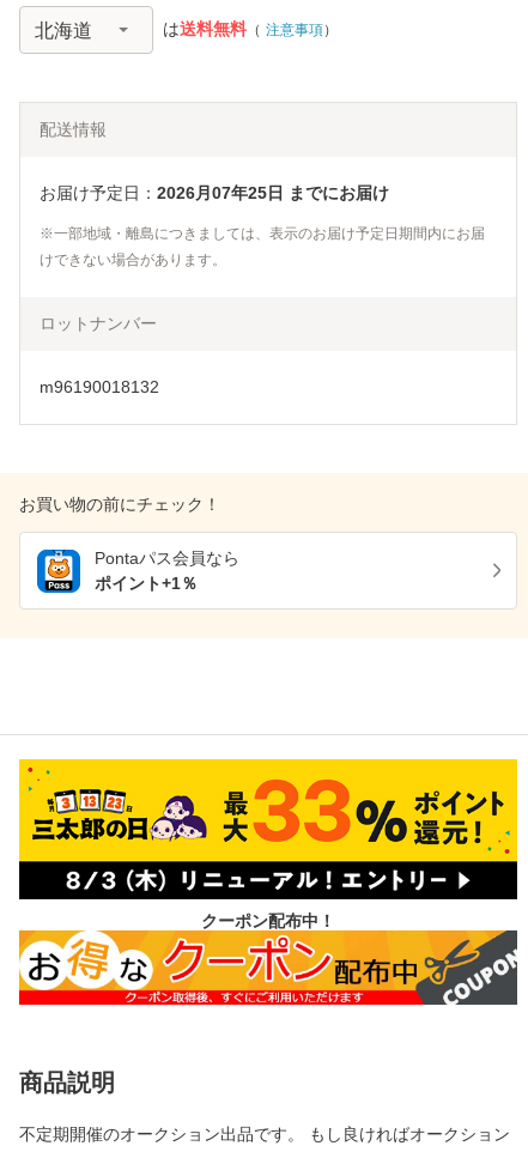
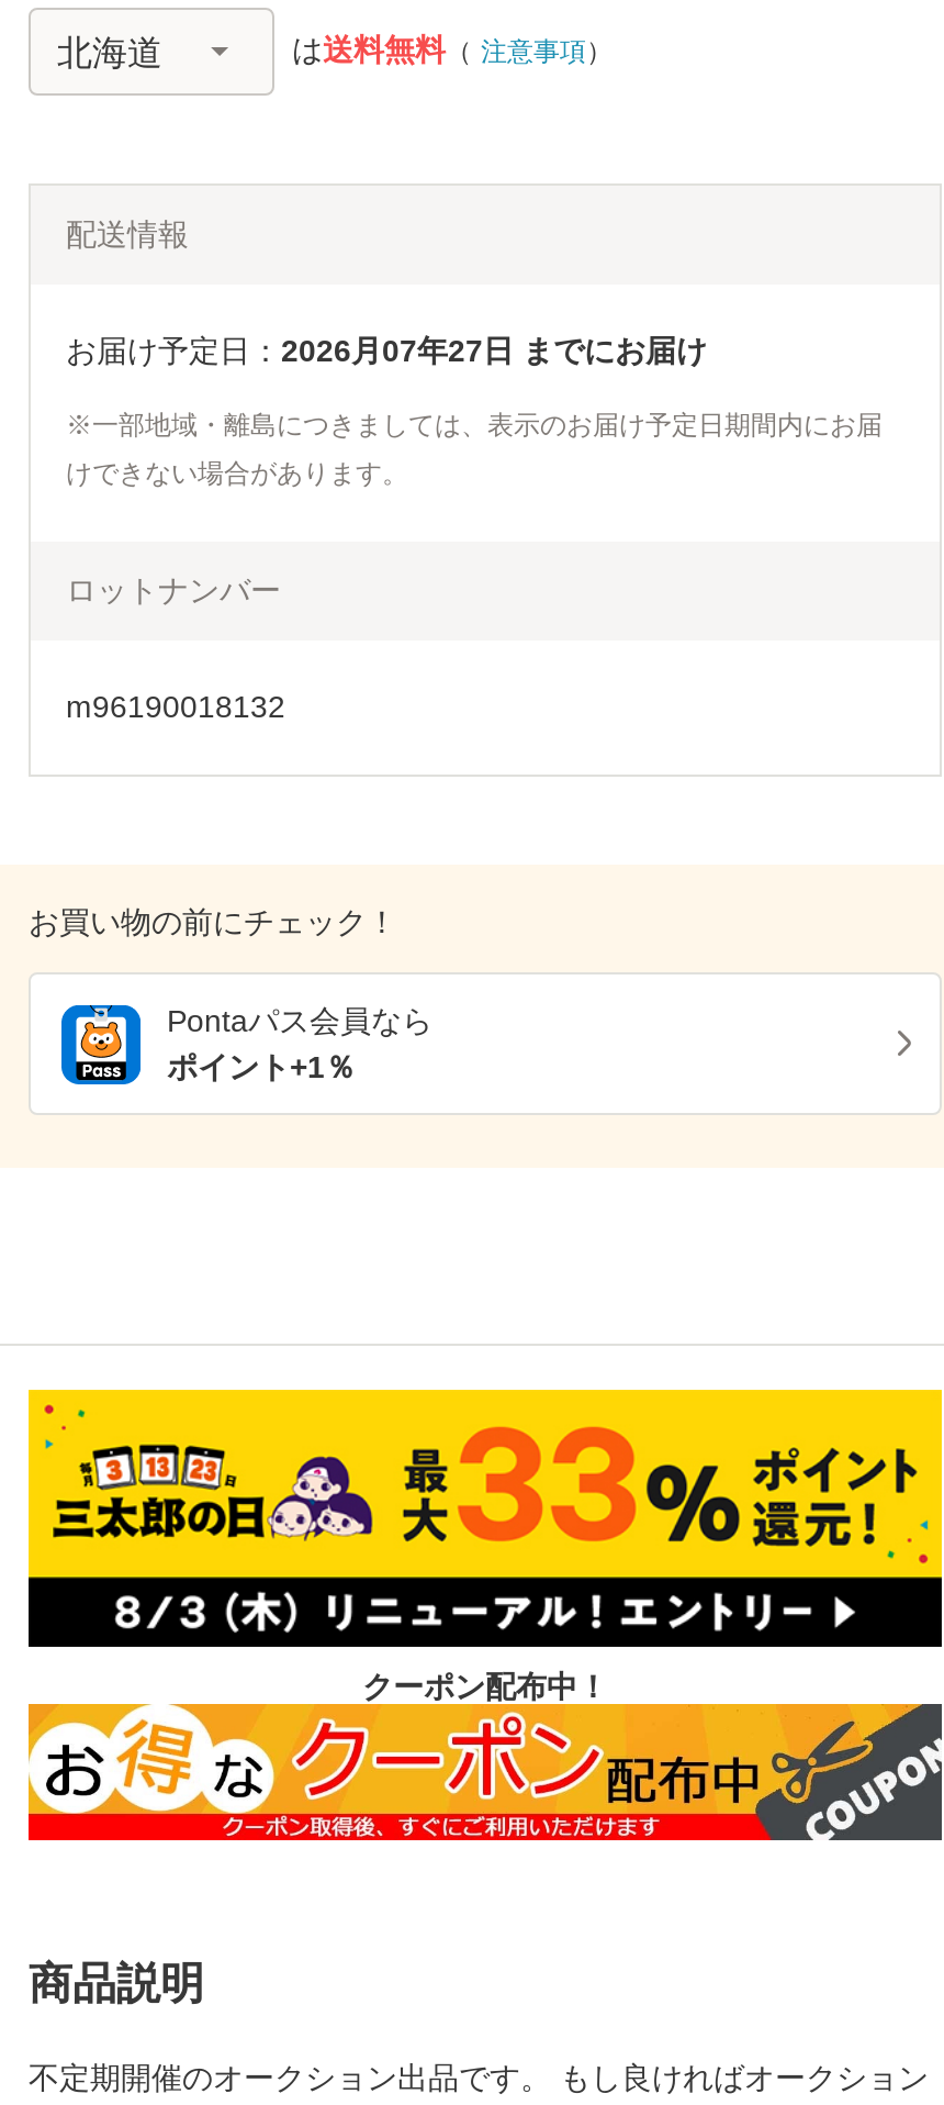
[40,183,389,202] お届け予定日：2026月07年25日 までにお届け -> [66,332,707,367] お届け予定日：2026月07年27日 までにお届け

